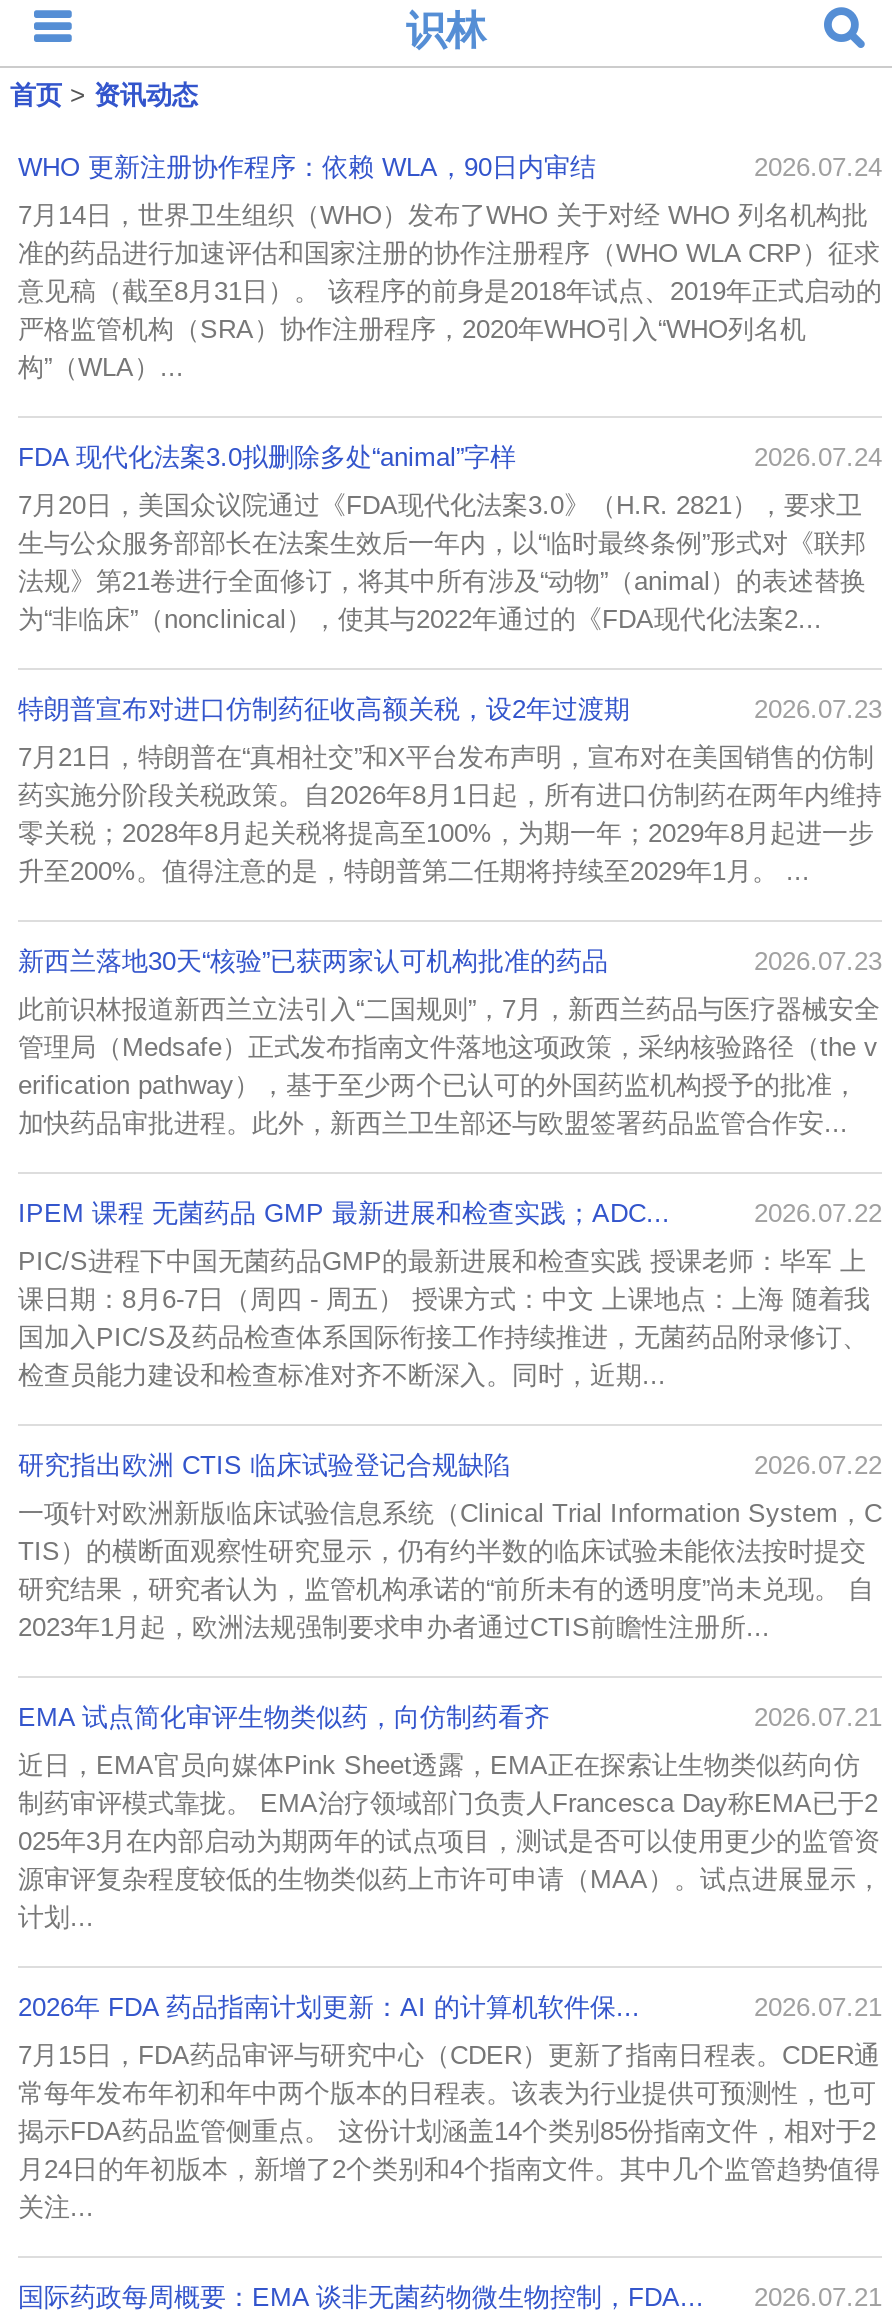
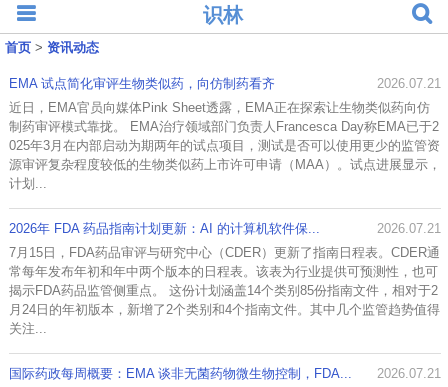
[18,151,882,1641] WHO 更新注册协作程序：依赖 WLA，90日内审结 | 2026.07.24 | 7月14日，世界卫生组织（WHO）发布了WHO 关于对经 WHO 列名机构批 | 准的药品进行加速评估和国家注册的协作注册程序（WHO WLA CRP）征求 | 意见稿（截至8月31日）。 该程序的前身是2018年试点、2019年正式启动的 | 严格监管机构（SRA）协作注册程序，2020年WHO引入“WHO列名机 | 构”（WLA）... | FDA 现代化法案3.0拟删除多处“animal”字样 | 2026.07.24 | 7月20日，美国众议院通过《FDA现代化法案3.0》（H.R. 2821），要求卫 | 生与公众服务部部长在法案生效后一年内，以“临时最终条例”形式对《联邦 | 法规》第21卷进行全面修订，将其中所有涉及“动物”（animal）的表述替换 | 为“非临床”（nonclinical），使其与2022年通过的《FDA现代化法案2... | 特朗普宣布对进口仿制药征收高额关税，设2年过渡期 | 2026.07.23 | 7月21日，特朗普在“真相社交”和X平台发布声明，宣布对在美国销售的仿制 | 药实施分阶段关税政策。自2026年8月1日起，所有进口仿制药在两年内维持 | 零关税；2028年8月起关税将提高至100%，为期一年；2029年8月起进一步 | 升至200%。值得注意的是，特朗普第二任期将持续至2029年1月。 ... | 新西兰落地30天“核验”已获两家认可机构批准的药品 | 2026.07.23 | 此前识林报道新西兰立法引入“二国规则”，7月，新西兰药品与医疗器械安全 | 管理局（Medsafe）正式发布指南文件落地这项政策，采纳核验路径（the v | erification pathway），基于至少两个已认可的外国药监机构授予的批准， | 加快药品审批进程。此外，新西兰卫生部还与欧盟签署药品监管合作安... | IPEM 课程 无菌药品 GMP 最新进展和检查实践；ADC... | 2026.07.22 | PIC/S进程下中国无菌药品GMP的最新进展和检查实践 授课老师：毕军 上 | 课日期：8月6-7日（周四 - 周五） 授课方式：中文 上课地点：上海 随着我 | 国加入PIC/S及药品检查体系国际衔接工作持续推进，无菌药品附录修订、 | 检查员能力建设和检查标准对齐不断深入。同时，近期... | 研究指出欧洲 CTIS 临床试验登记合规缺陷 | 2026.07.22 | 一项针对欧洲新版临床试验信息系统（Clinical Trial Information System，C | TIS）的横断面观察性研究显示，仍有约半数的临床试验未能依法按时提交 | 研究结果，研究者认为，监管机构承诺的“前所未有的透明度”尚未兑现。 自 | 2023年1月起，欧洲法规强制要求申办者通过CTIS前瞻性注册所... -> none

